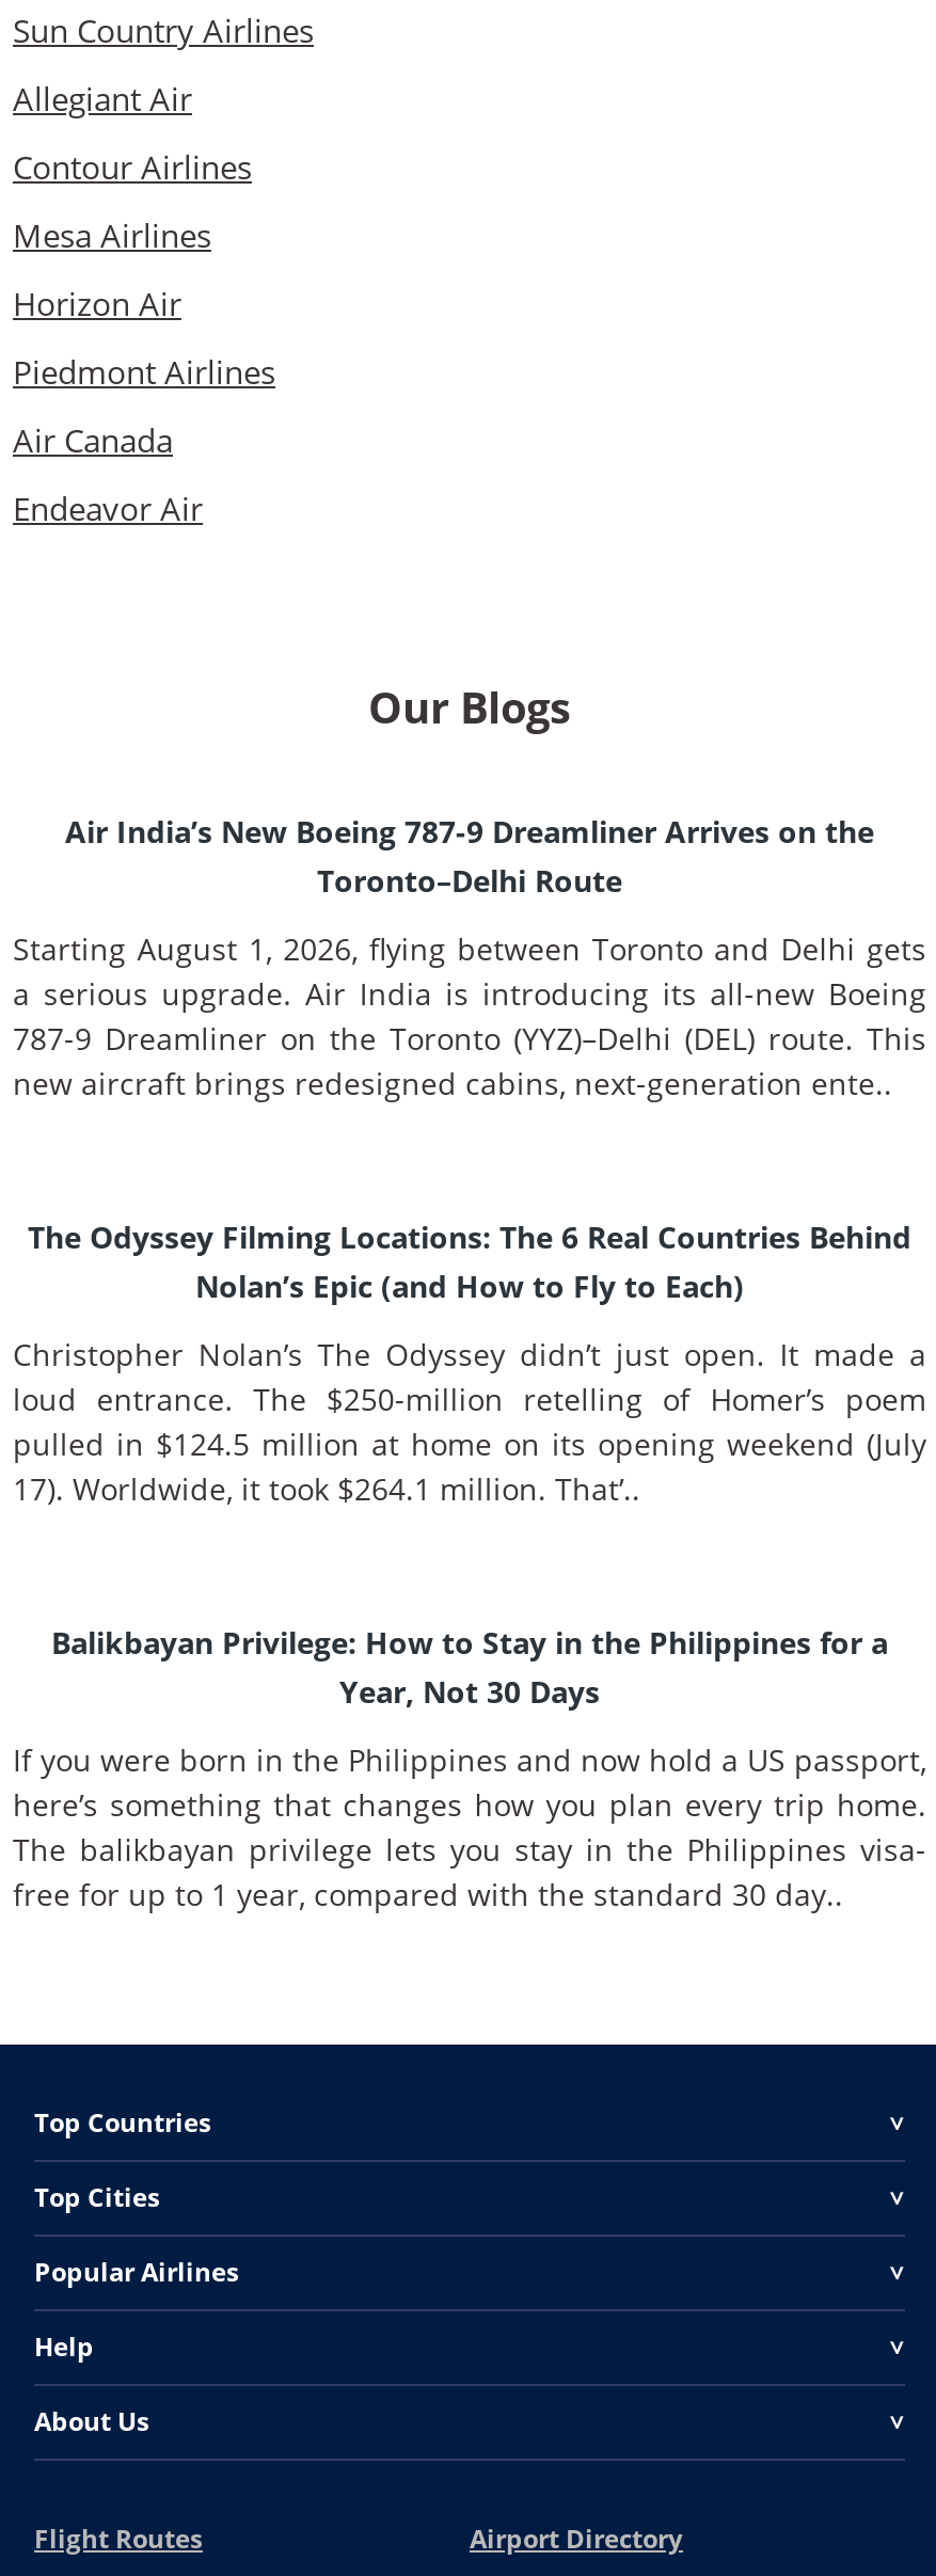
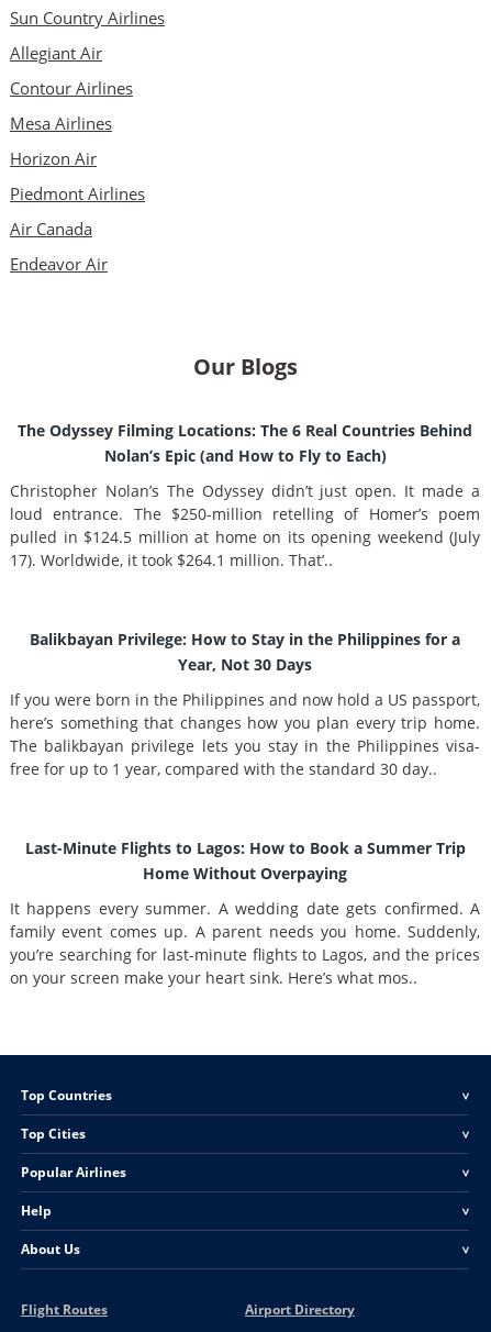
[13,812,926,1104] Air India’s New Boeing 787-9 Dreamliner Arrives on the | Toronto–Delhi Route | Starting August 1, 2026, flying between Toronto and Delhi gets | a serious upgrade. Air India is introducing its all-new Boeing | 787-9 Dreamliner on the Toronto (YYZ)–Delhi (DEL) route. This | new aircraft brings redesigned cabins, next-generation ente.. -> none
moved [13,1217,926,1915] -> [10,420,480,780]: The Odyssey Filming Locations: The 6 Real Countries Behind | Nolan’s Epic (and How to Fly to Each) | Christopher Nolan’s The Odyssey didn’t just open. It made a | ... | The balikbayan privilege lets you stay in the Philippines visa- | free for up to 1 year, compared with the standard 30 day..
none -> [10,838,480,988] Last-Minute Flights to Lagos: How to Book a Summer Trip | Home Without Overpaying | It happens every summer. A wedding date gets confirmed. A | family event comes up. A parent needs you home. Suddenly, | you’re searching for last-minute flights to Lagos, and the prices | on your screen make your heart sink. Here’s what mos..

